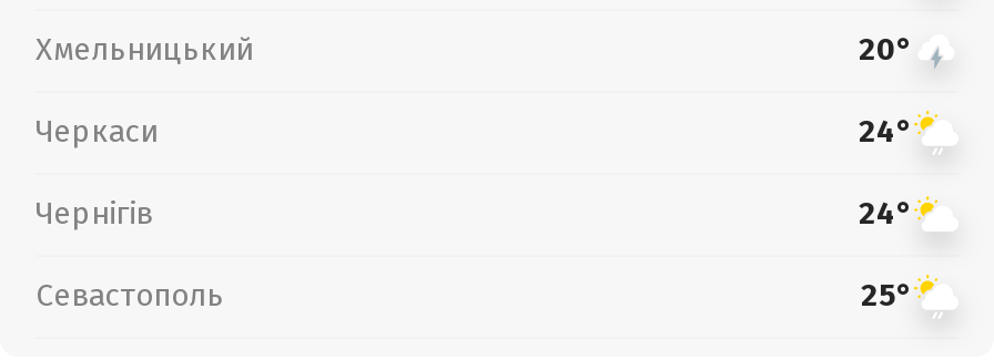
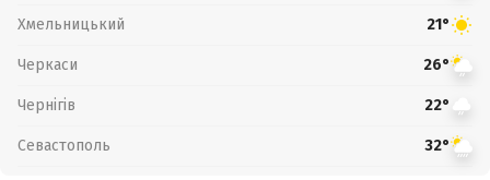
[859,31,914,69] 20° -> [427,15,451,34] 21°
[859,113,914,151] 24° -> [423,56,451,74] 26°
[859,195,914,233] 24° -> [424,96,451,115] 22°
[861,277,914,315] 25° -> [424,136,451,155] 32°

